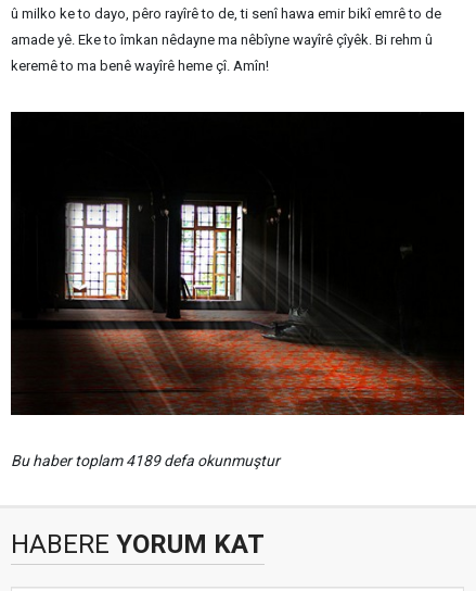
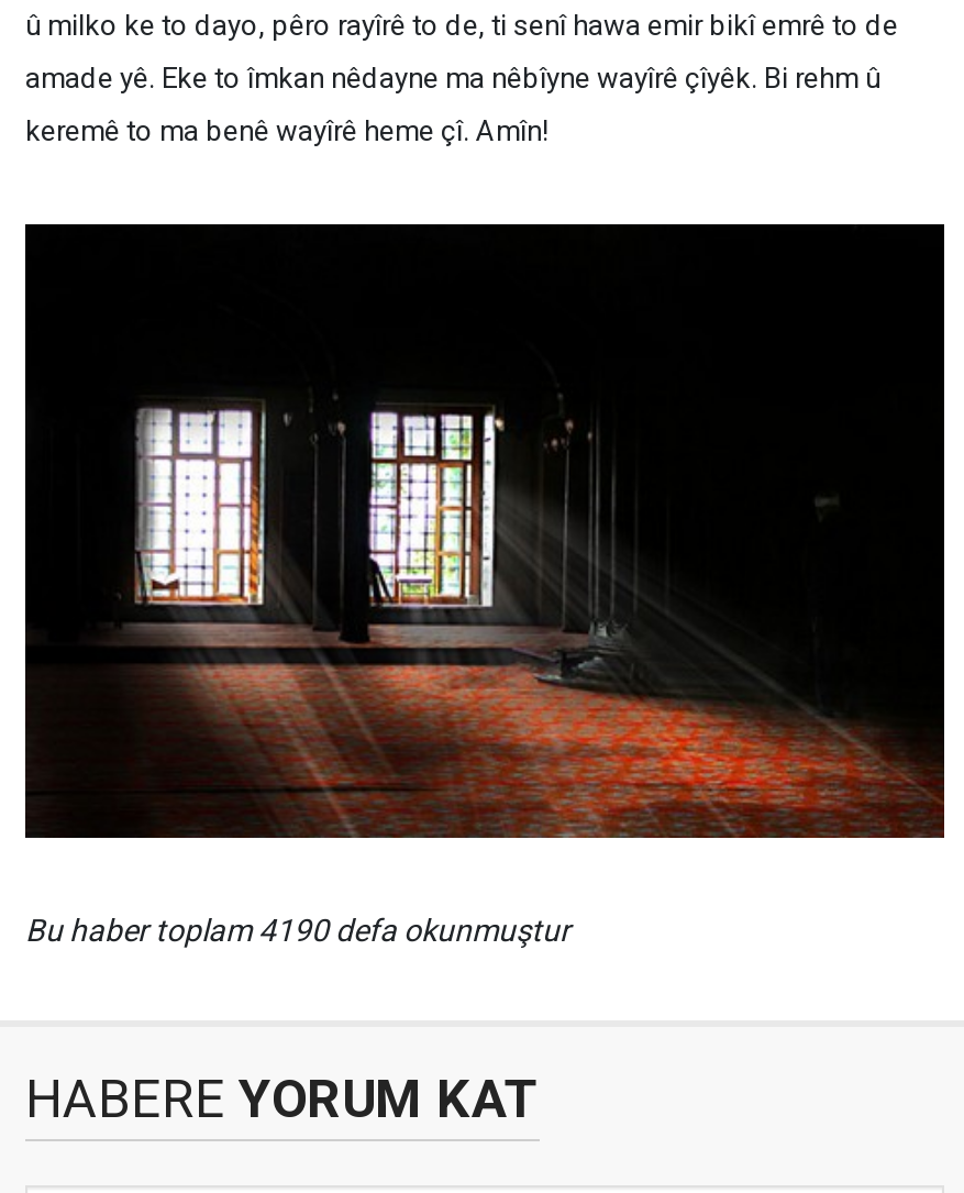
[11,452,280,469] Bu haber toplam 4189 defa okunmuştur -> [25,912,570,947] Bu haber toplam 4190 defa okunmuştur

